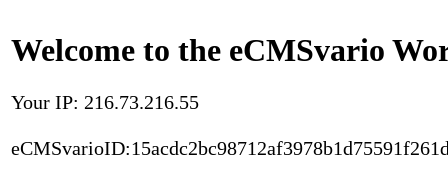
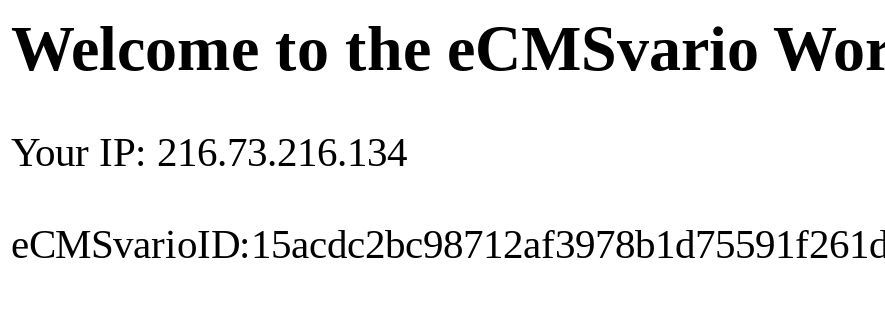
[11,91,199,113] Your IP: 216.73.216.55 -> [11,130,407,174] Your IP: 216.73.216.134

